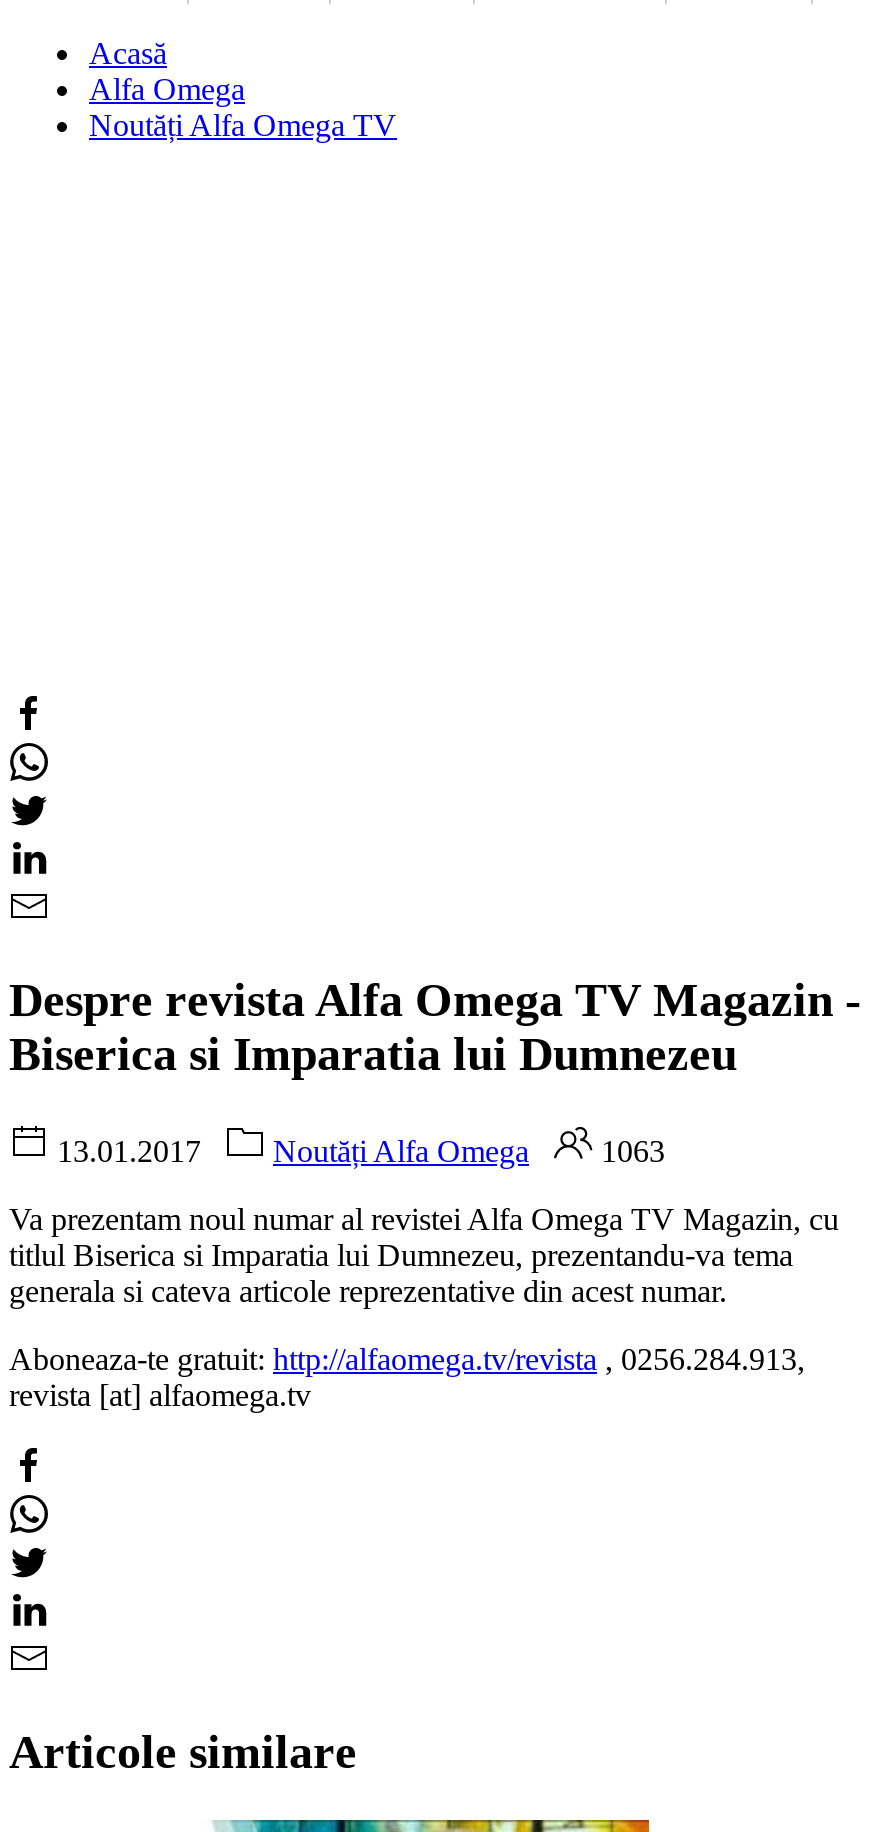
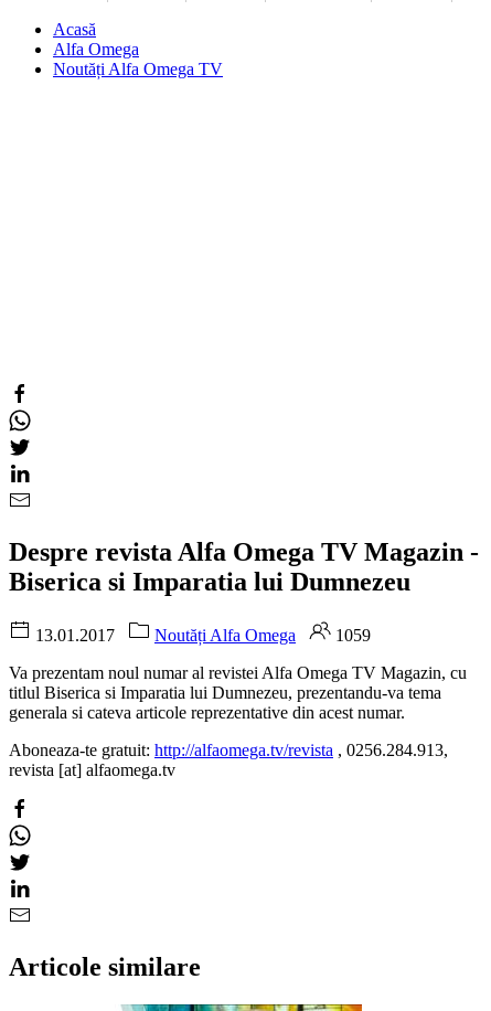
[273,1134,665,1168] Noutăți Alfa Omega 1063 -> [154,626,371,644] Noutăți Alfa Omega 1059

